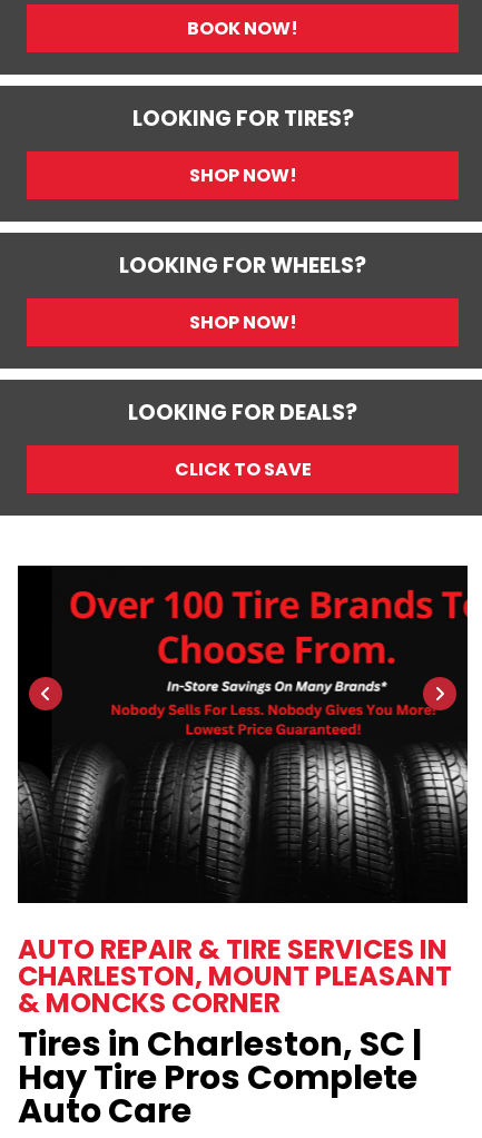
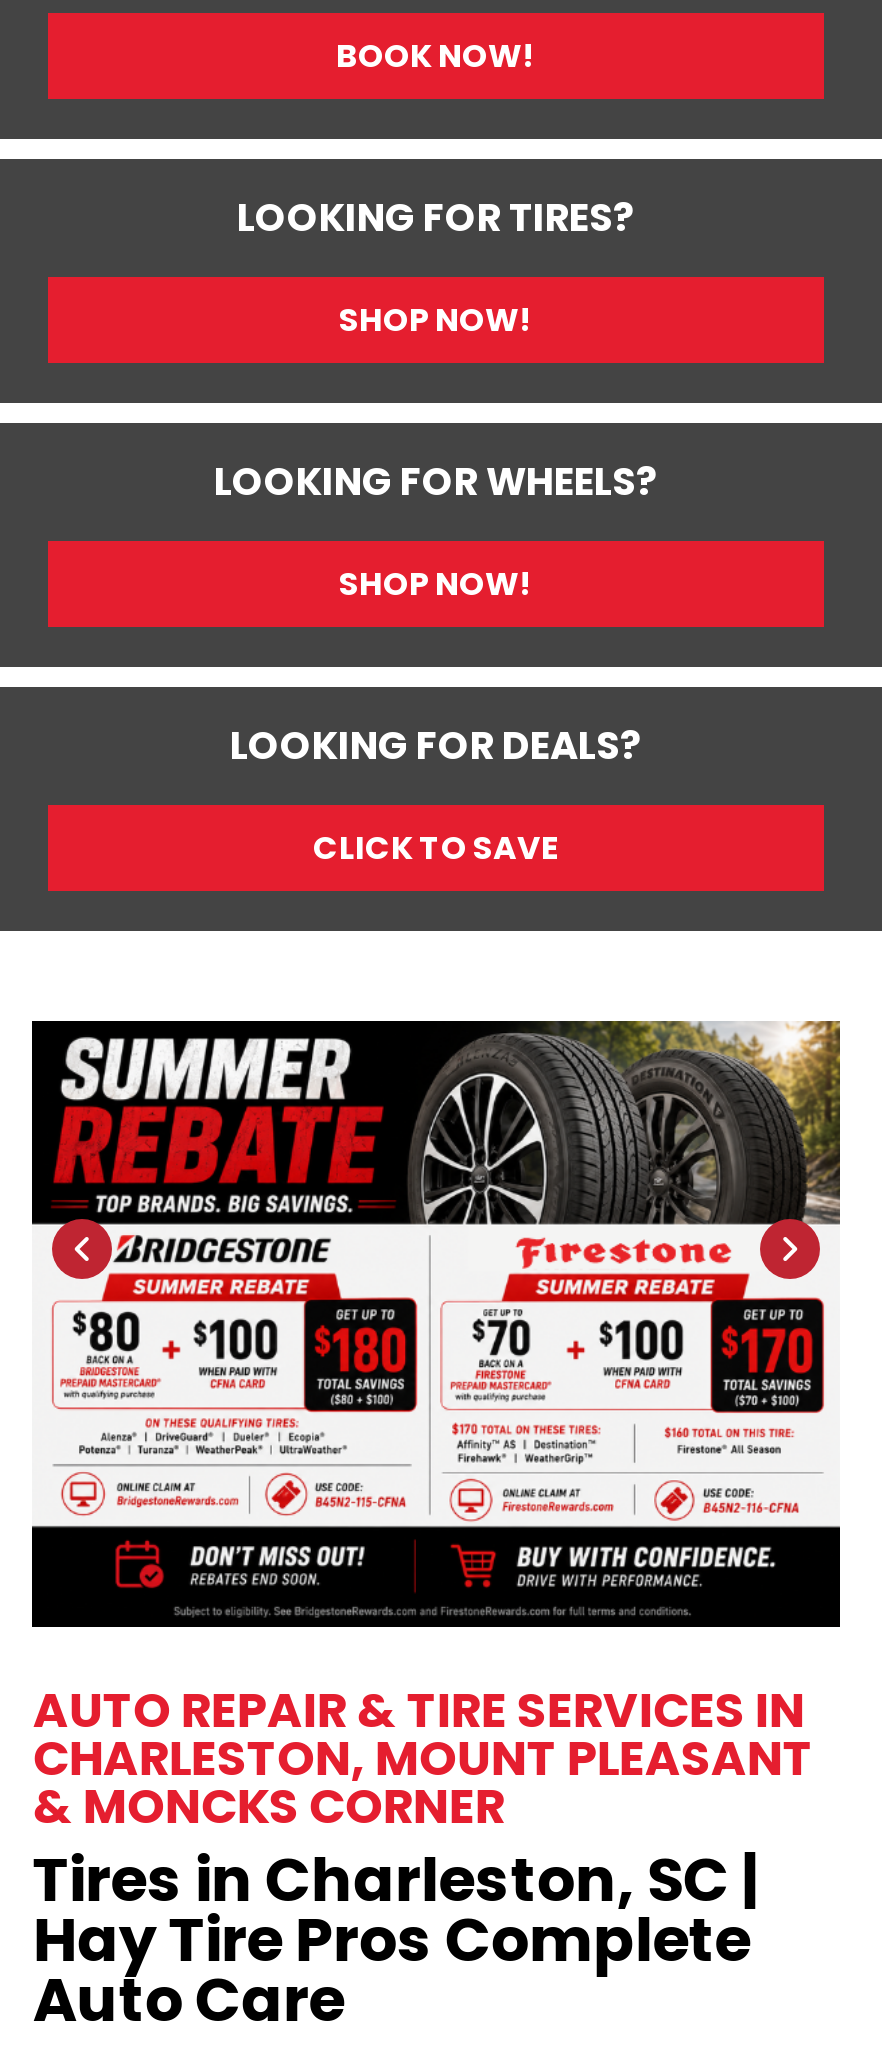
[17,565,469,903] [image] -> [32,1018,842,1628] [image]

